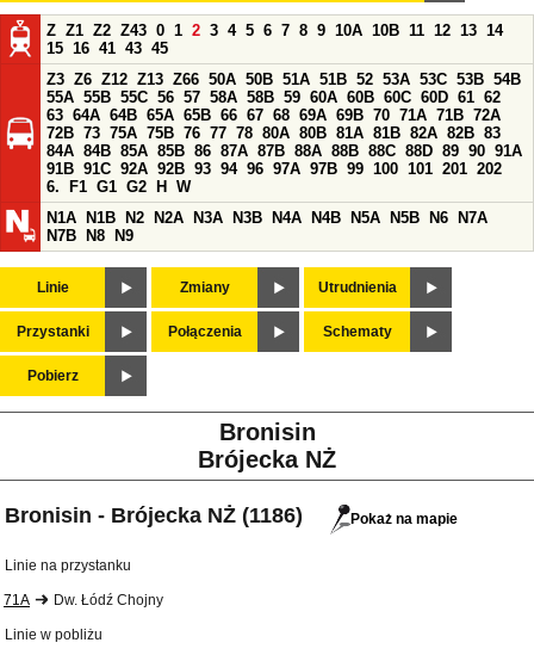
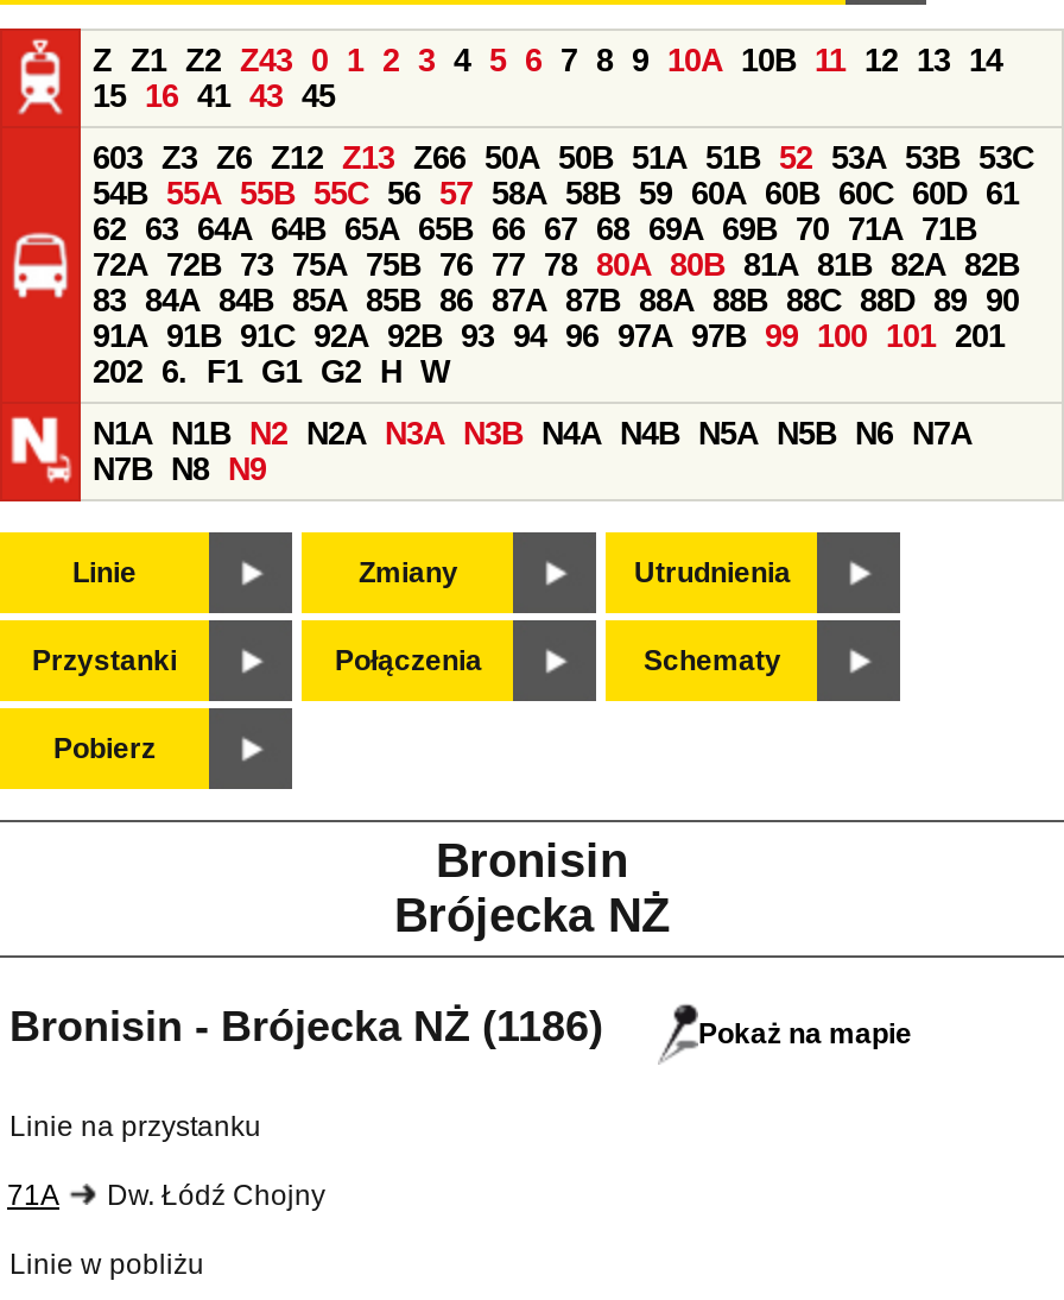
[46,70,522,196] Z3 Z6 Z12 Z13 Z66 50A 50B 51A 51B 52 53A 53C 53B 54B | 55A 55B 55C 56 57 58A 58B 59 60A 60B 60C 60D 61 62 | 63 64A 64B 65A 65B 66 67 68 69A 69B 70 71A 71B 72A | 72B 73 75A 75B 76 77 78 80A 80B 81A 81B 82A 82B 83 | 84A 84B 85A 85B 86 87A 87B 88A 88B 88C 88D 89 90 91A | 91B 91C 92A 92B 93 94 96 97A 97B 99 100 101 201 202 | 6. F1 G1 G2 H W -> [93,140,1033,390] 603 Z3 Z6 Z12 Z13 Z66 50A 50B 51A 51B 52 53A 53B 53C | 54B 55A 55B 55C 56 57 58A 58B 59 60A 60B 60C 60D 61 | 62 63 64A 64B 65A 65B 66 67 68 69A 69B 70 71A 71B | 72A 72B 73 75A 75B 76 77 78 80A 80B 81A 81B 82A 82B | 83 84A 84B 85A 85B 86 87A 87B 88A 88B 88C 88D 89 90 | 91A 91B 91C 92A 92B 93 94 96 97A 97B 99 100 101 201 | 202 6. F1 G1 G2 H W

